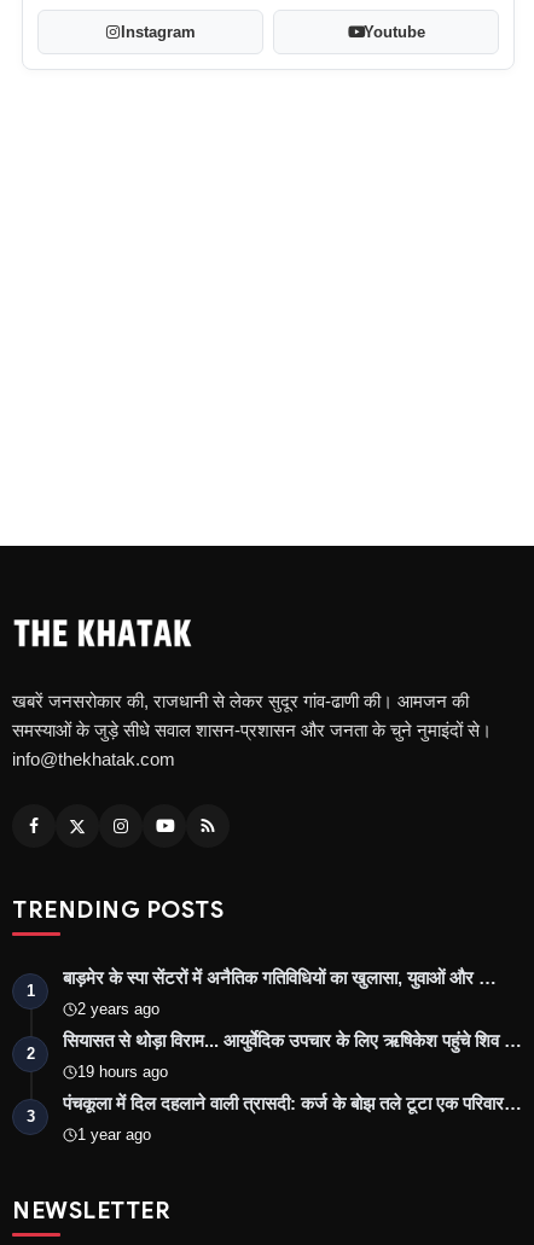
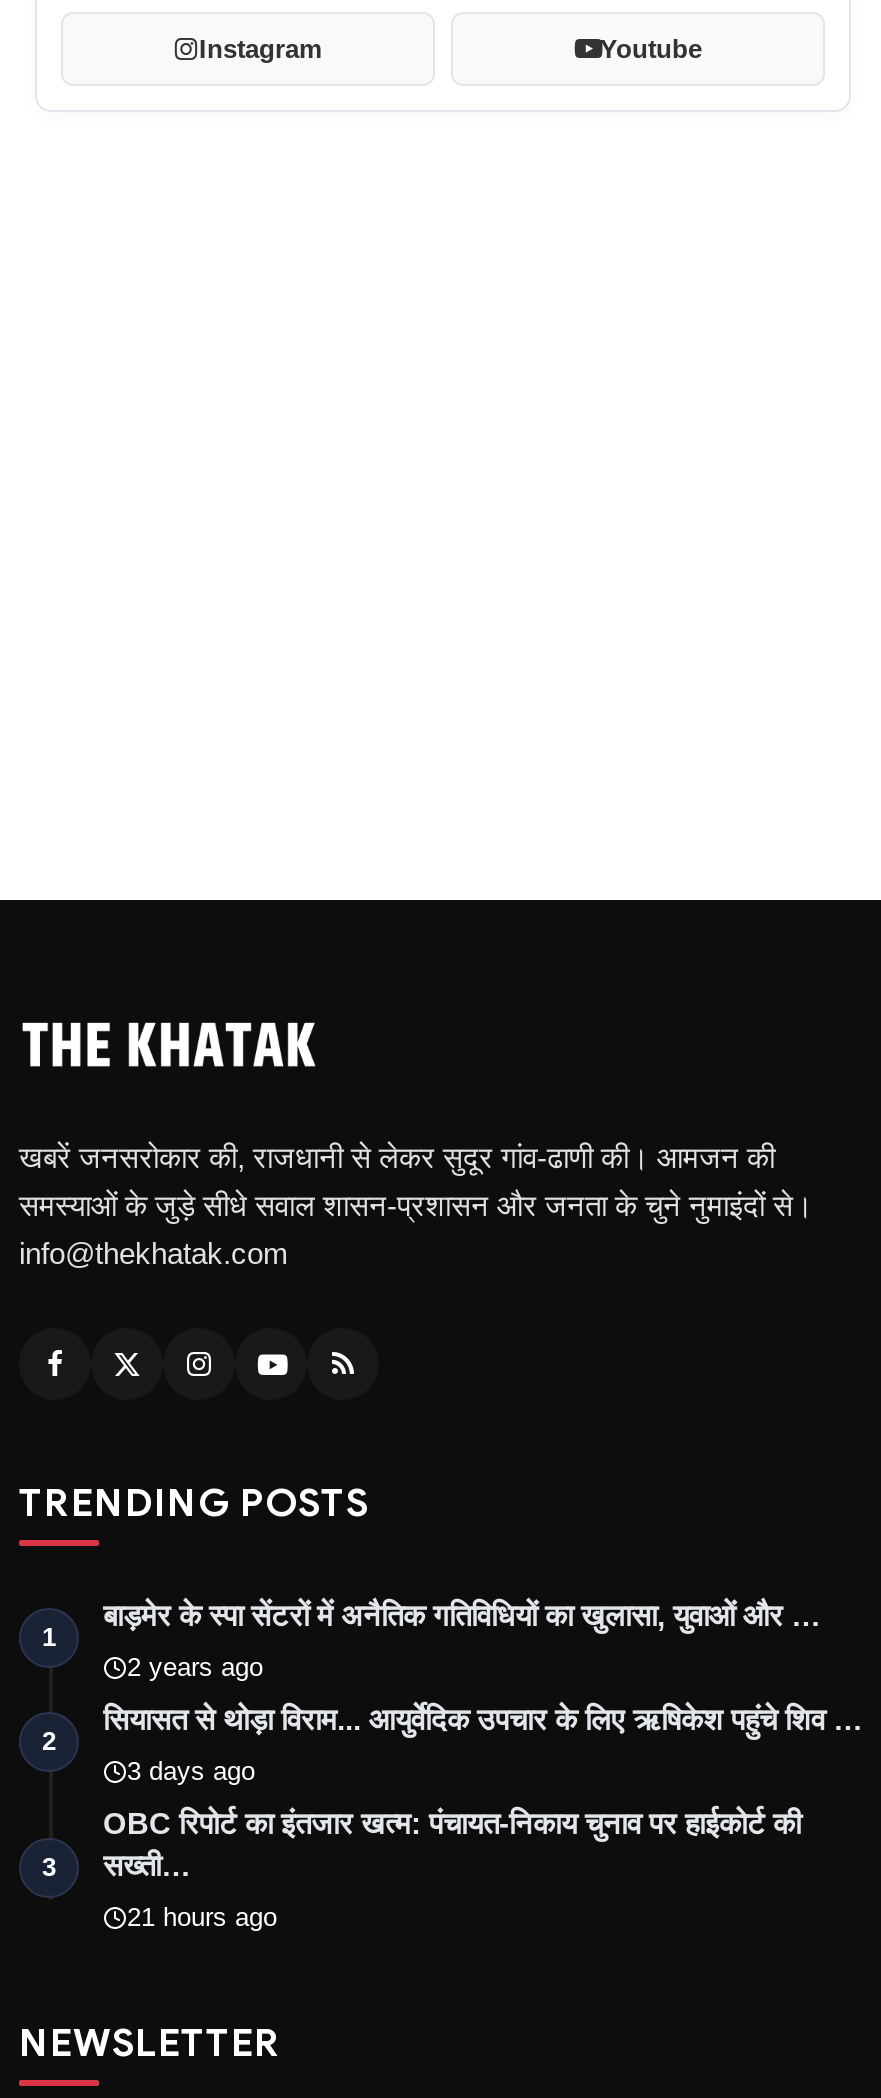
[77,1063,168,1081] 19 hours ago -> [127,1756,255,1786] 3 days ago
[63,1093,522,1113] पंचकूला में दिल दहलाने वाली त्रासदी: कर्ज के बोझ तले टूटा एक परिवार… -> [103,1806,801,1882] OBC रिपोर्ट का इंतजार खत्म: पंचायत-निकाय चुनाव पर हाईकोर्ट की | सख्ती…
[77,1125,151,1144] 1 year ago -> [127,1902,277,1932] 21 hours ago

